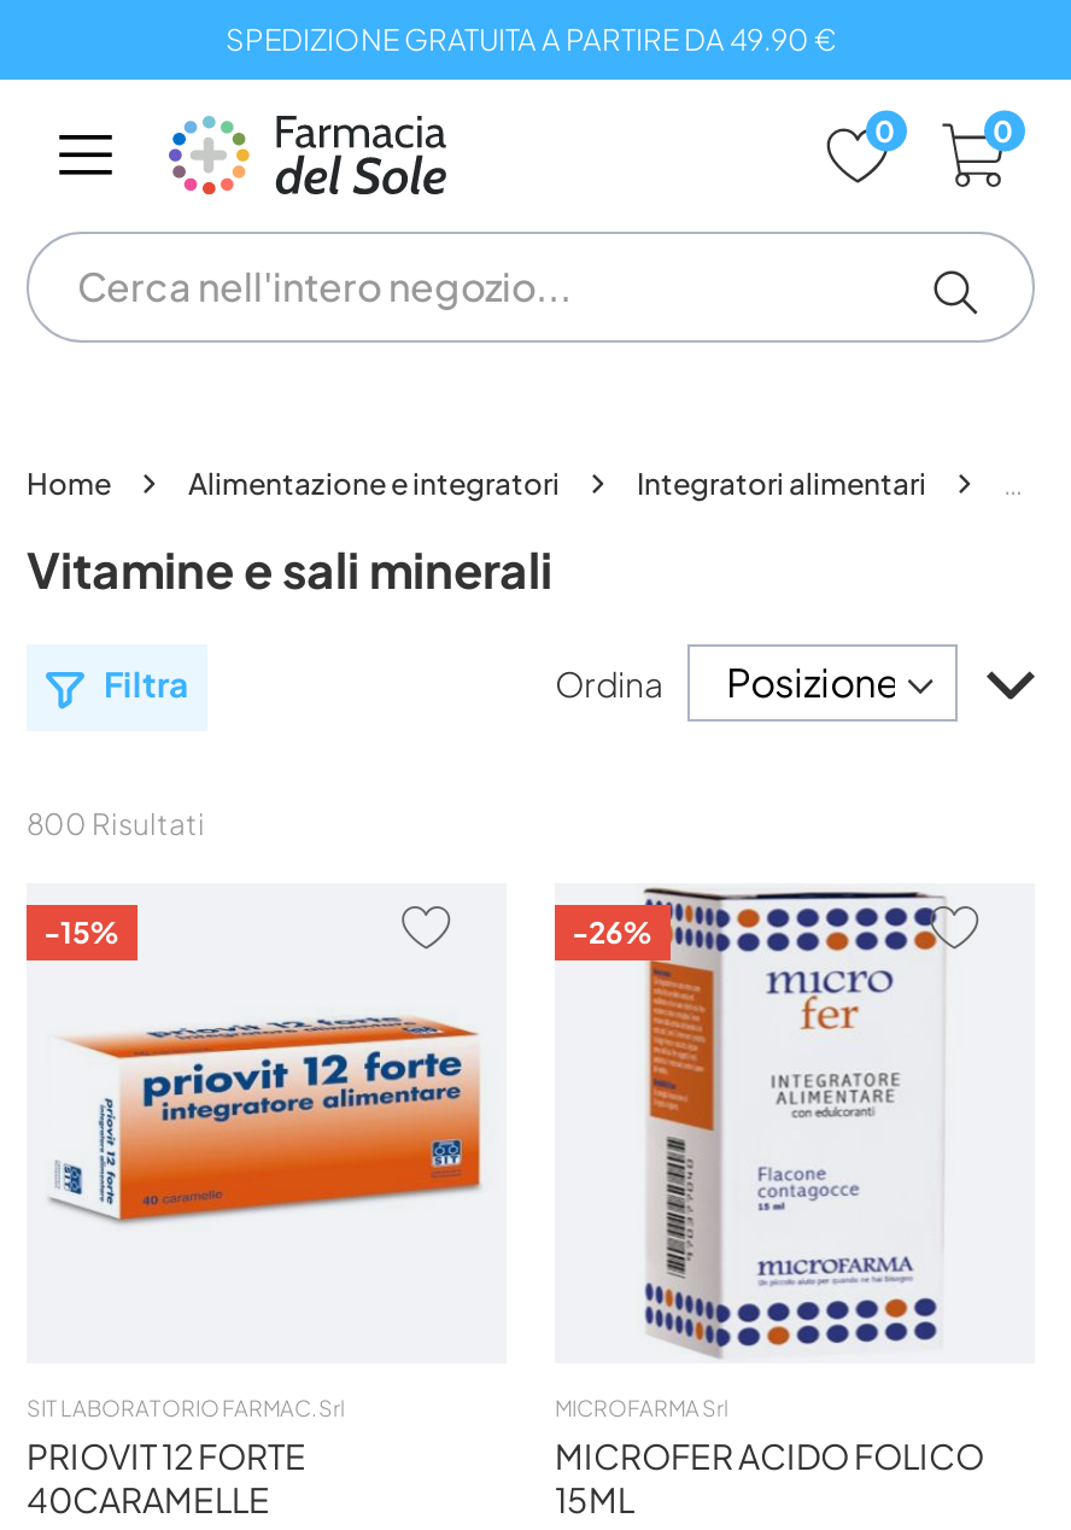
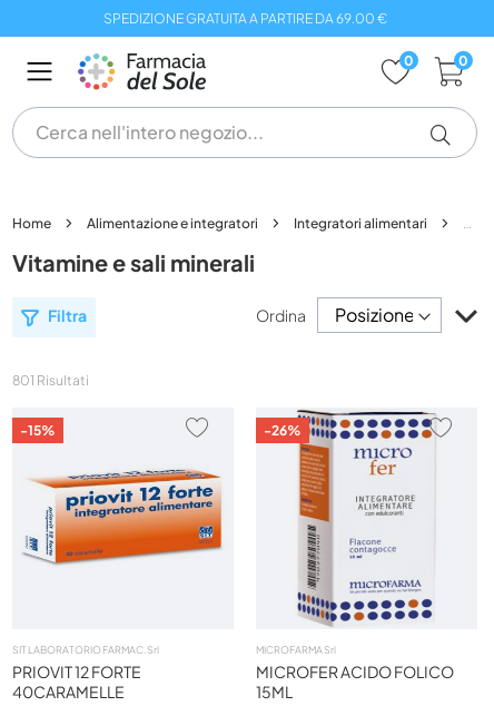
[226,22,836,58] SPEDIZIONE GRATUITA A PARTIRE DA 49.90 € -> [103,10,387,27] SPEDIZIONE GRATUITA A PARTIRE DA 69.00 €
[27,805,205,841] 800 Risultati -> [12,371,89,388] 801 Risultati

